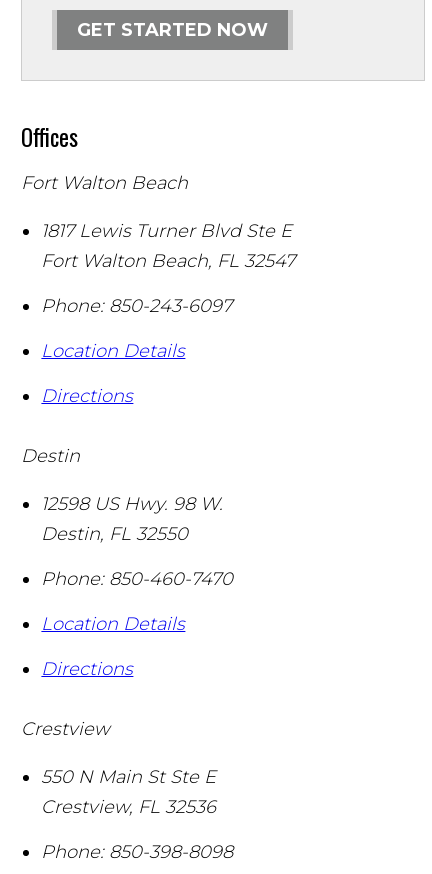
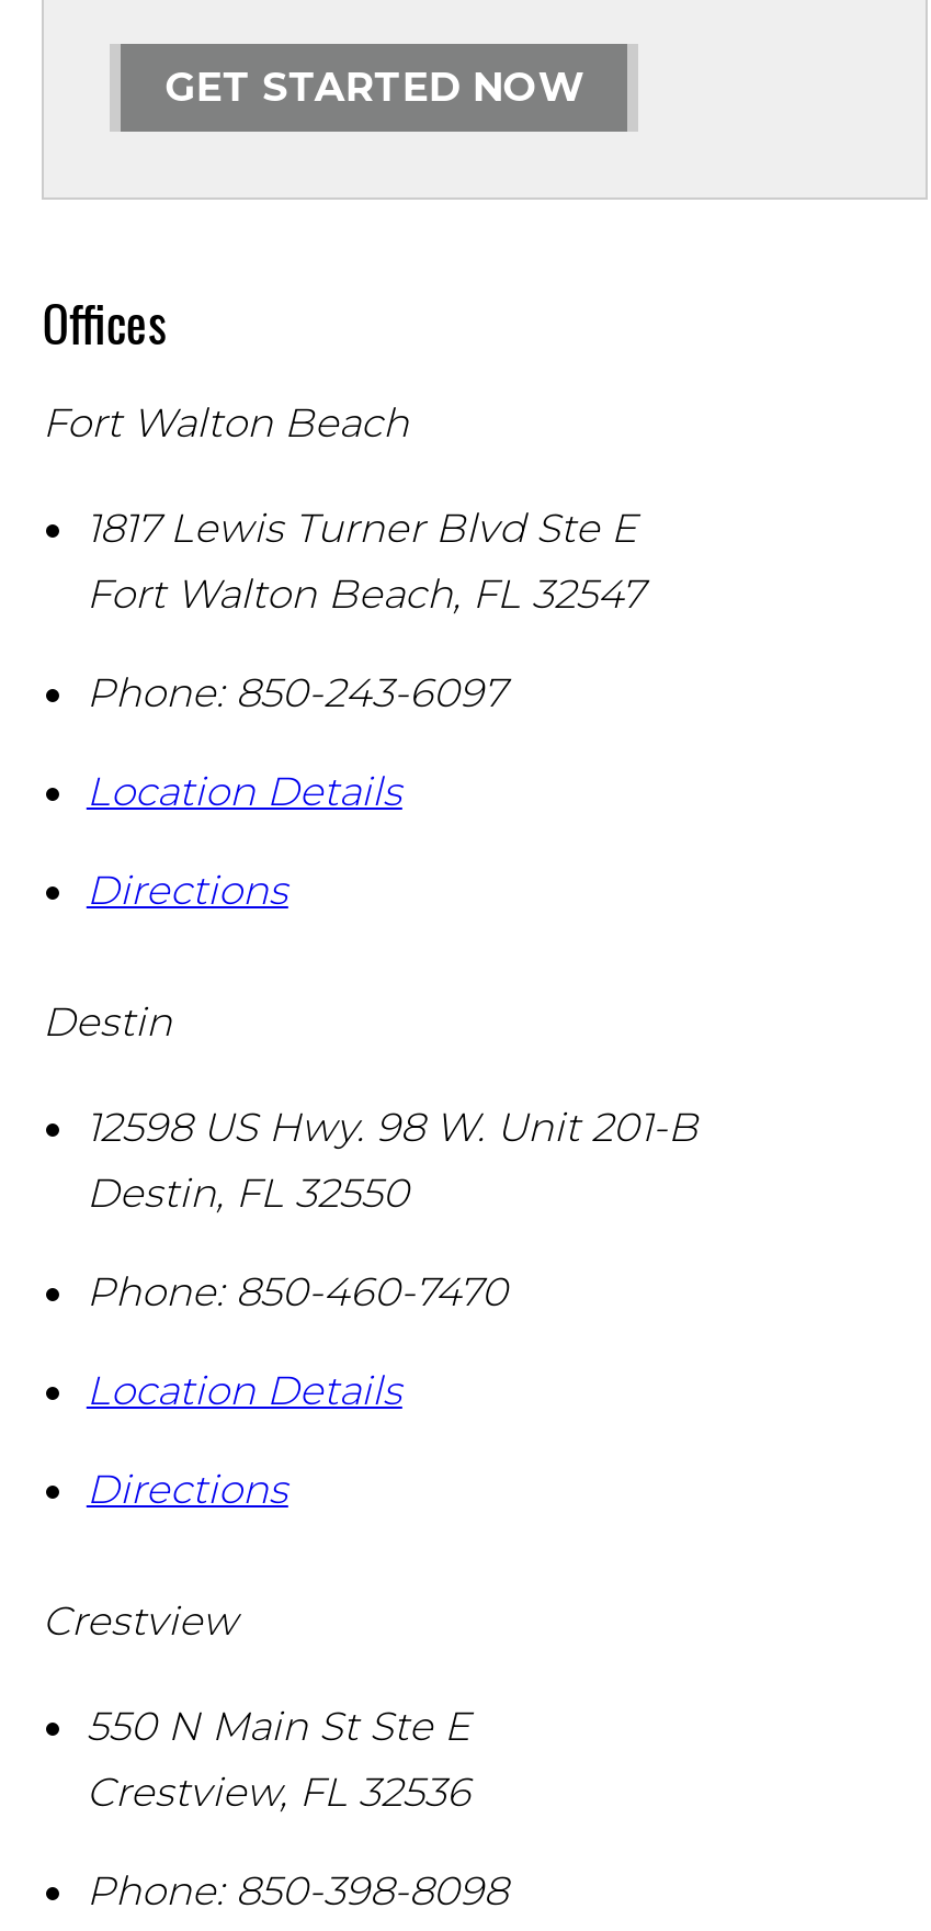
[41,493,223,515] 12598 US Hwy. 98 W. -> [86,1104,698,1152] 12598 US Hwy. 98 W. Unit 201-B

